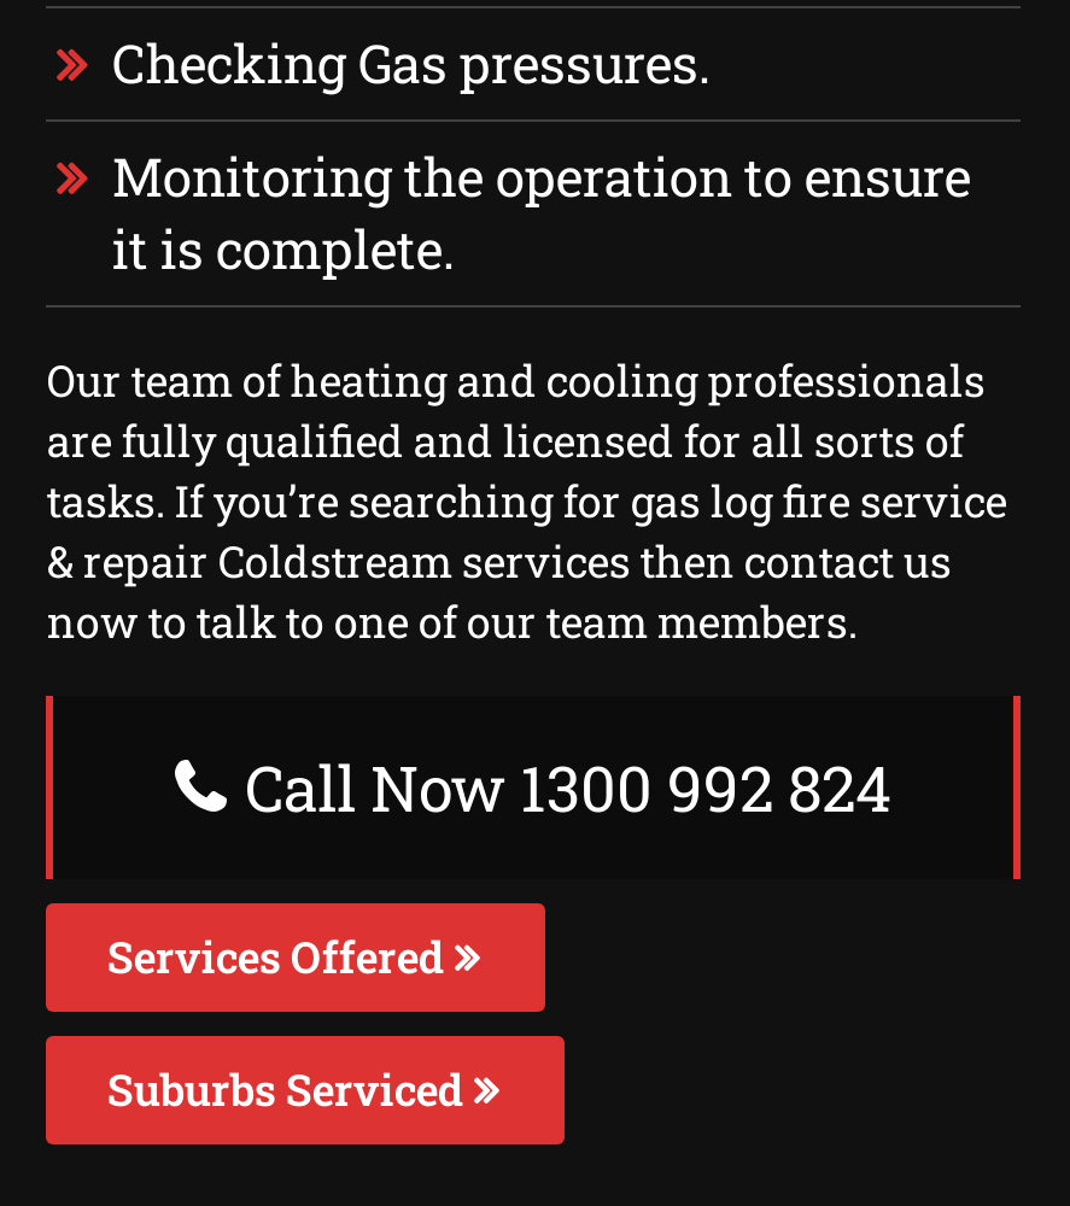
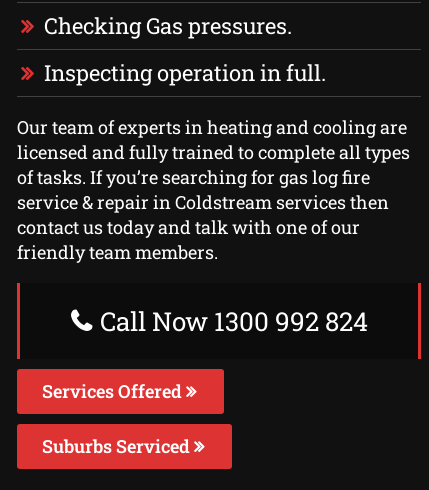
[112,141,971,283] Monitoring the operation to ensure | it is complete. -> [44,58,326,87] Inspecting operation in full.
[47,351,1007,650] Our team of heating and cooling professionals | are fully qualified and licensed for all sorts of | tasks. If you’re searching for gas log fire service | & repair Coldstream services then contact us | now to talk to one of our team members. -> [17,115,410,264] Our team of experts in heating and cooling are | licensed and fully trained to complete all types | of tasks. If you’re searching for gas log fire | service & repair in Coldstream services then | contact us today and talk with one of our | friendly team members.

